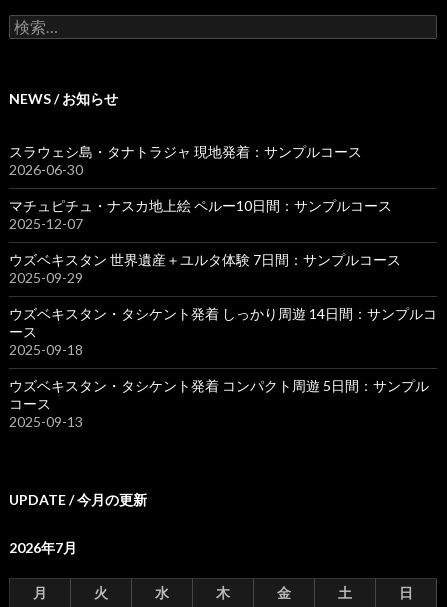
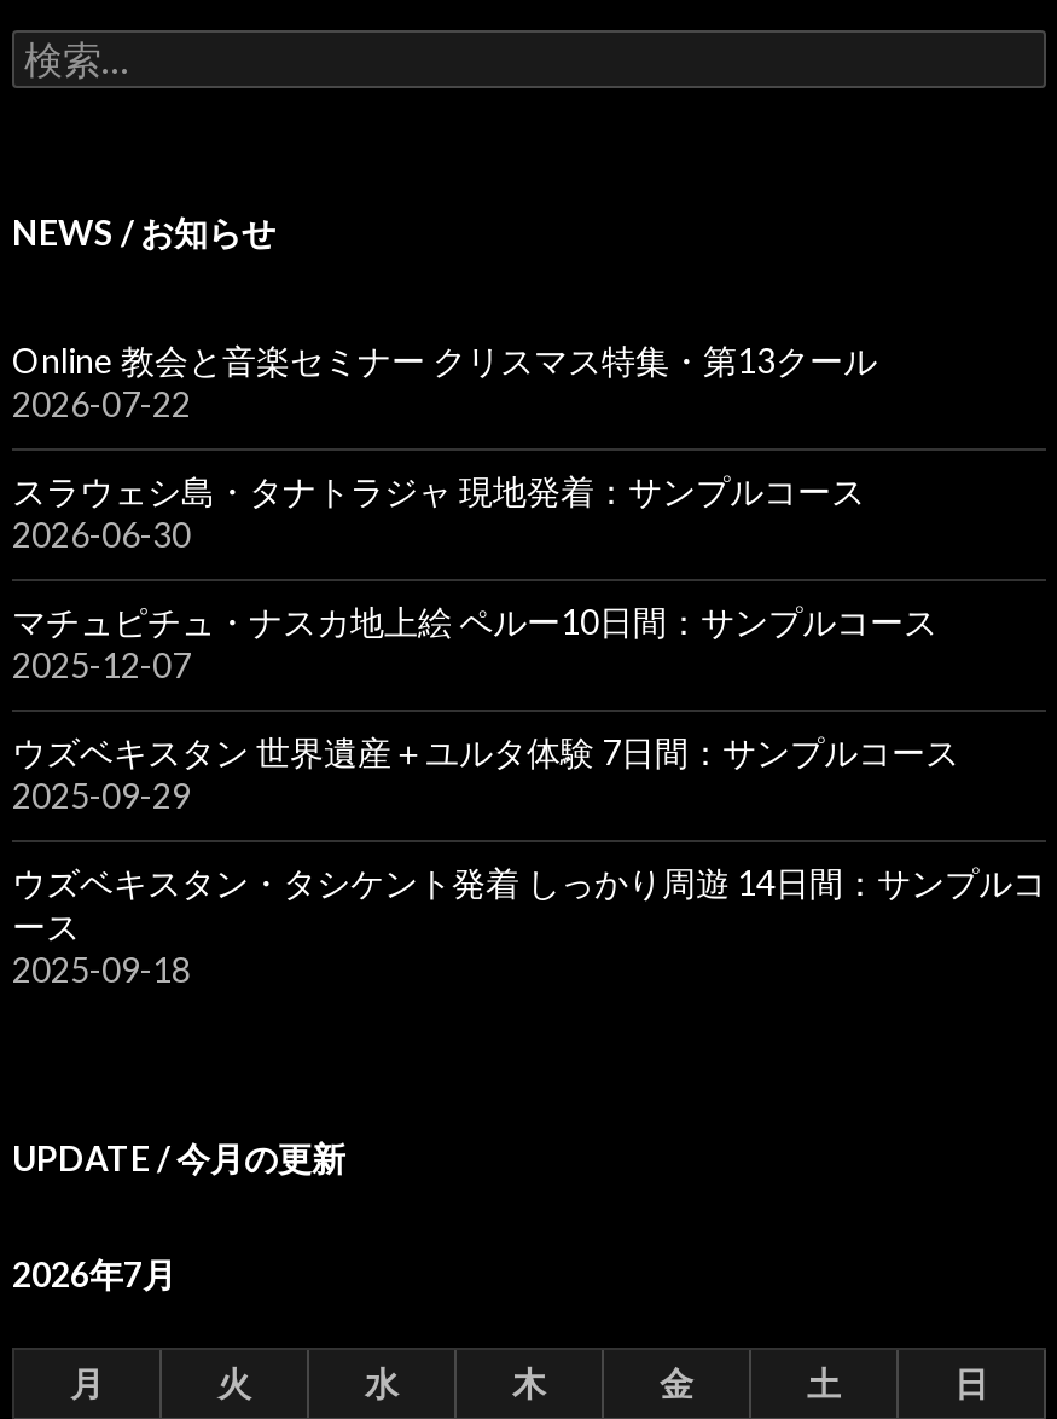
none -> [12,340,877,424] Online 教会と音楽セミナー クリスマス特集・第13クール | 2026-07-22
moved [9,142,437,357] -> [12,470,1046,990]: スラウェシ島・タナトラジャ 現地発着：サンプルコース | 2026-06-30 | マチュピチュ・ナスカ地上絵 ペルー10日間：サンプルコース | ... | ース | 2025-09-18
[9,376,429,429] ウズベキスタン・タシケント発着 コンパクト周遊 5日間：サンプル | コース | 2025-09-13 -> none

